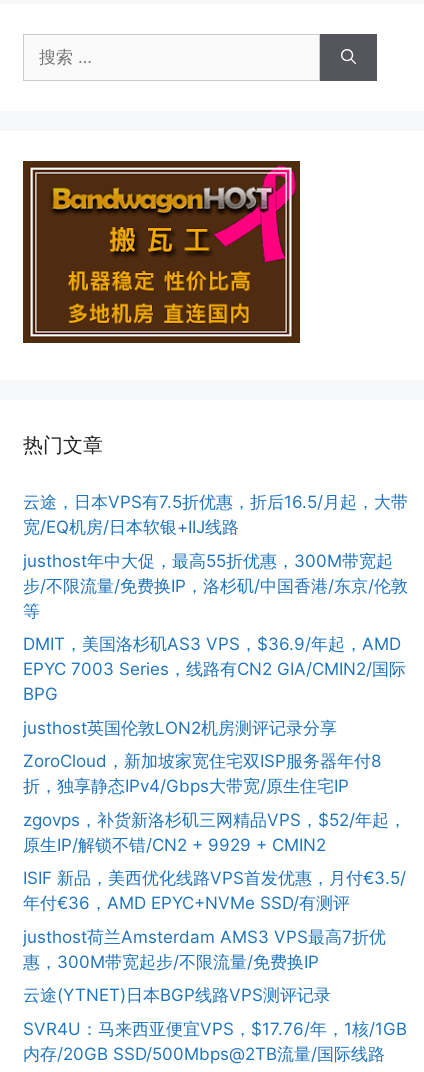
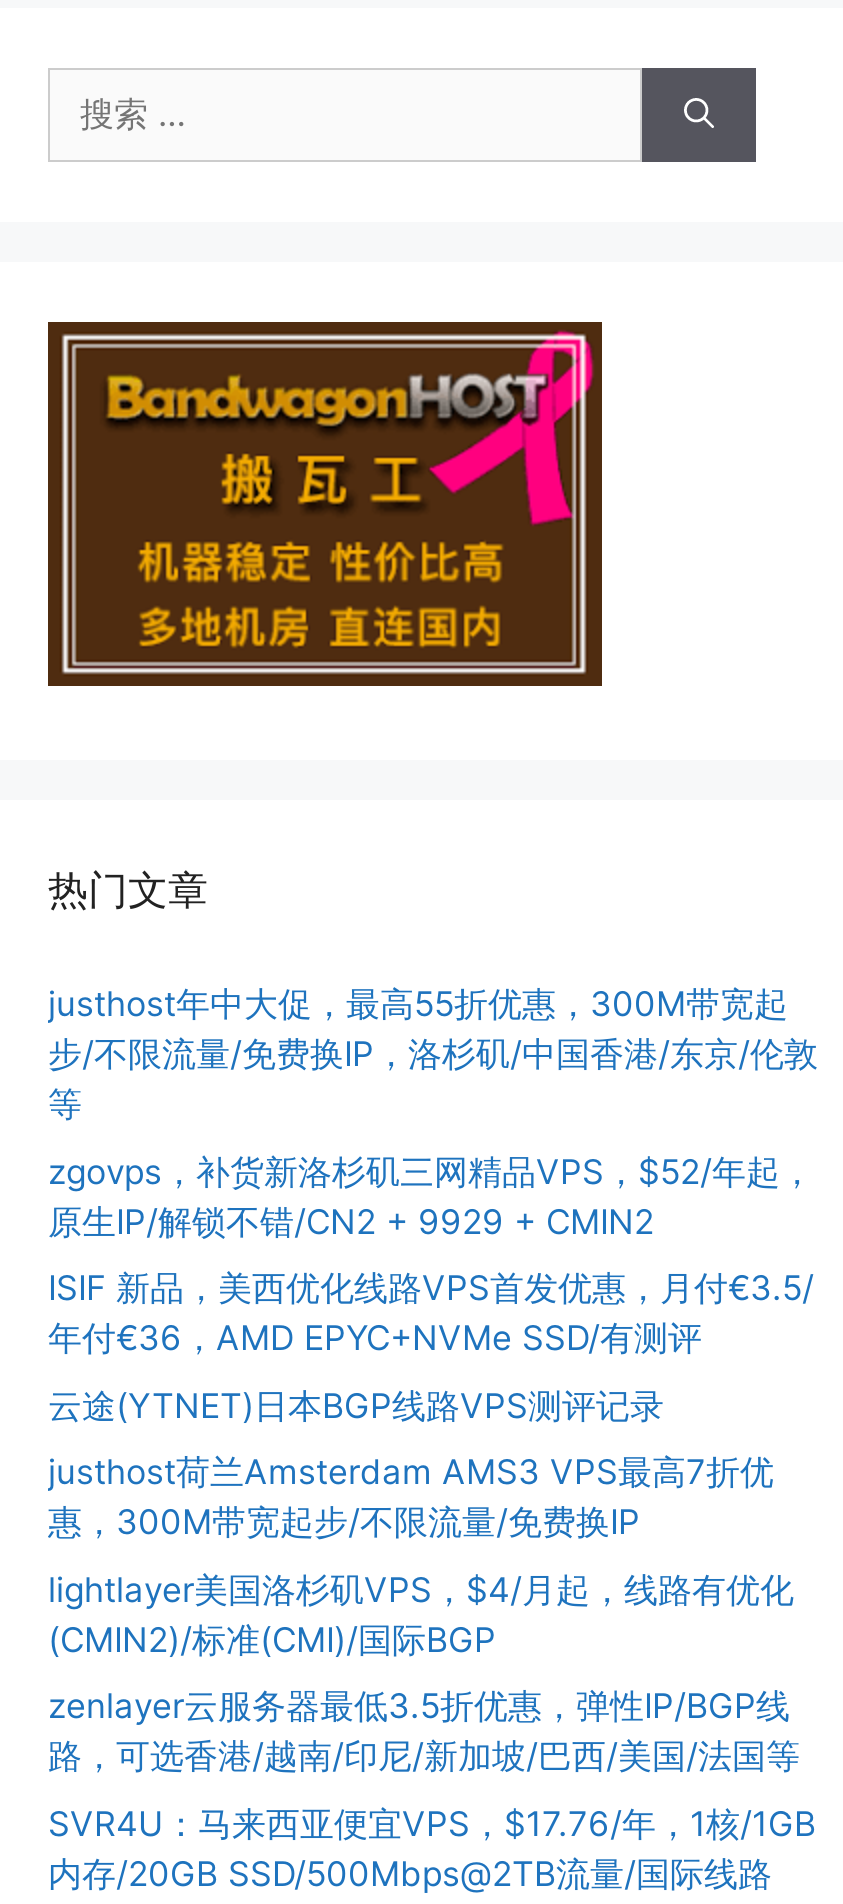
[23,492,408,537] 云途，日本VPS有7.5折优惠，折后16.5/月起，大带 | 宽/EQ机房/日本软银+IIJ线路 -> none
[23,634,406,796] DMIT，美国洛杉矶AS3 VPS，$36.9/年起，AMD | EPYC 7003 Series，线路有CN2 GIA/CMIN2/国际 | BPG | justhost英国伦敦LON2机房测评记录分享 | ZoroCloud，新加坡家宽住宅双ISP服务器年付8 | 折，独享静态IPv4/Gbps大带宽/原生住宅IP -> none
moved [23,809,406,913] -> [48,1151,814,1358]: zgovps，补货新洛杉矶三网精品VPS，$52/年起， | 原生IP/解锁不错/CN2 + 9929 + CMIN2 | ISIF 新品，美西优化线路VPS首发优惠，月付€3.5/ | 年付€36，AMD EPYC+NVMe SSD/有测评
moved [23,926,386,971] -> [48,1452,774,1542]: justhost荷兰Amsterdam AMS3 VPS最高7折优 | 惠，300M带宽起步/不限流量/免费换IP
none -> [48,1569,800,1776] lightlayer美国洛杉矶VPS，$4/月起，线路有优化 | (CMIN2)/标准(CMI)/国际BGP | zenlayer云服务器最低3.5折优惠，弹性IP/BGP线 | 路，可选香港/越南/印尼/新加坡/巴西/美国/法国等
moved [23,985,331,1005] -> [48,1385,664,1425]: 云途(YTNET)日本BGP线路VPS测评记录

